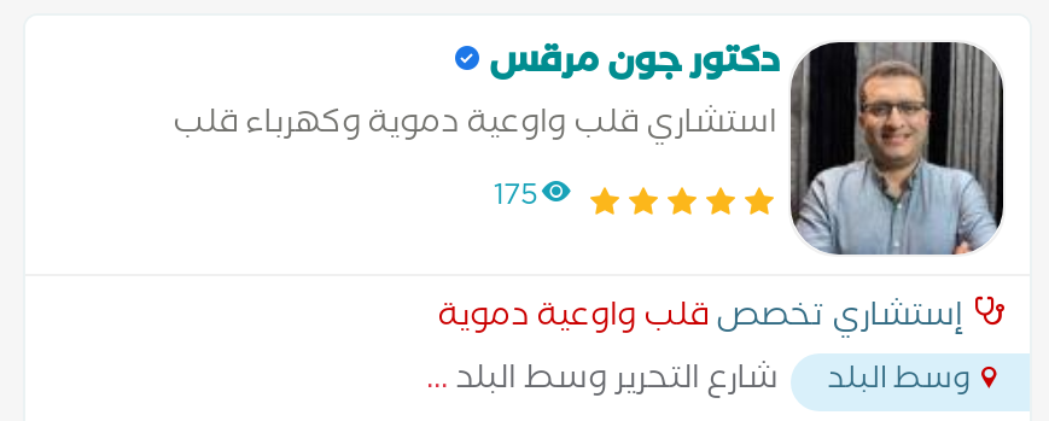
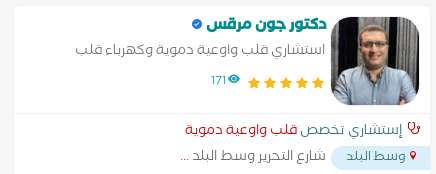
[494,173,537,228] 175 -> [211,71,226,94] 171

